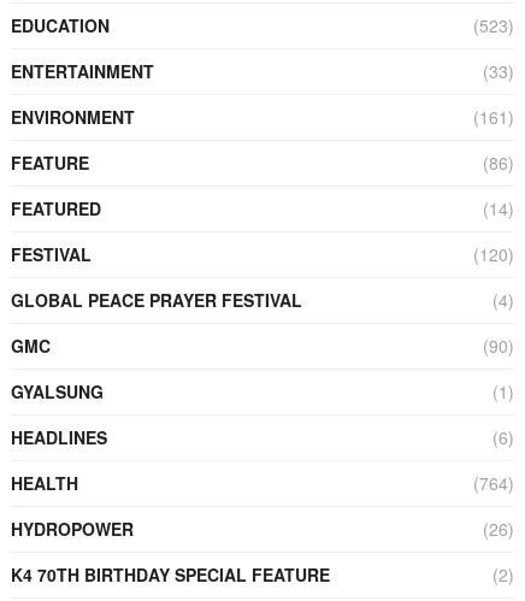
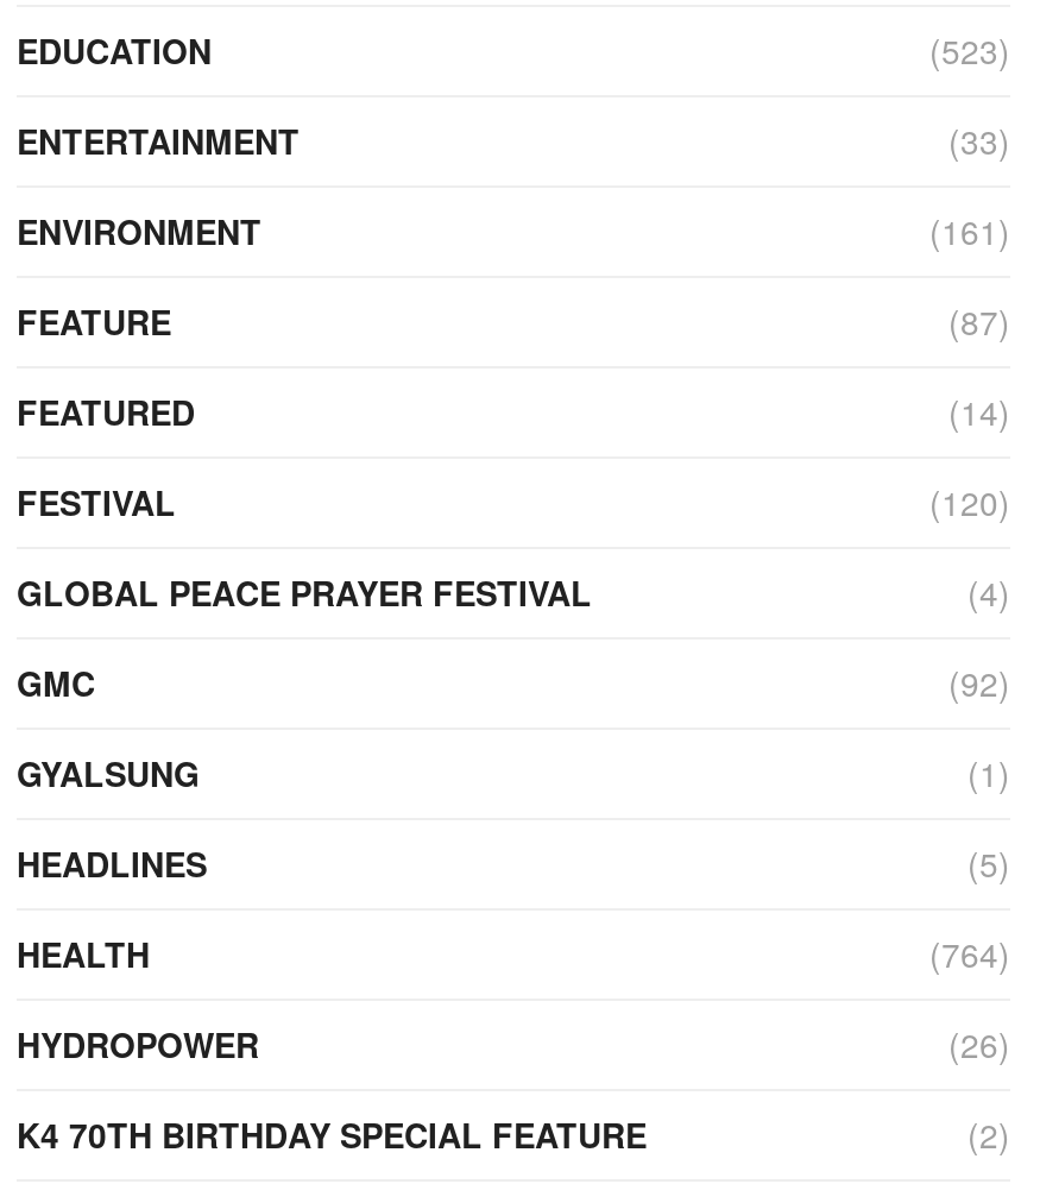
[483,151,514,175] (86) -> [948,298,1010,345] (87)
[483,334,514,358] (90) -> [948,659,1010,707] (92)
[492,425,514,449] (6) -> [967,840,1010,887] (5)

